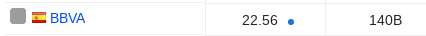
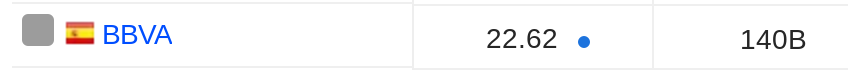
[242,12,278,28] 22.56 -> [486,23,558,55] 22.62

